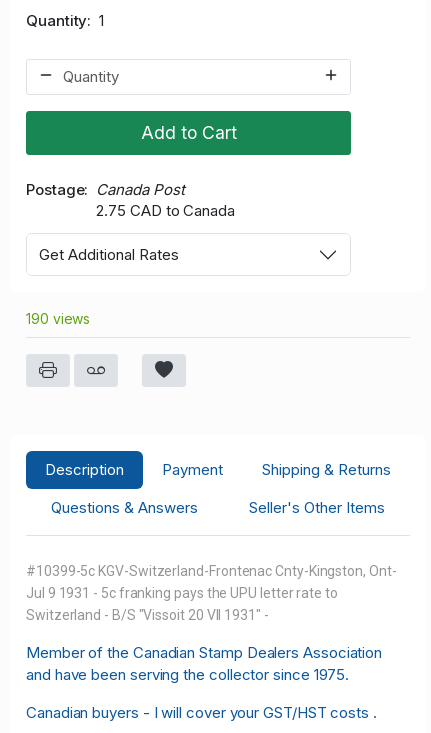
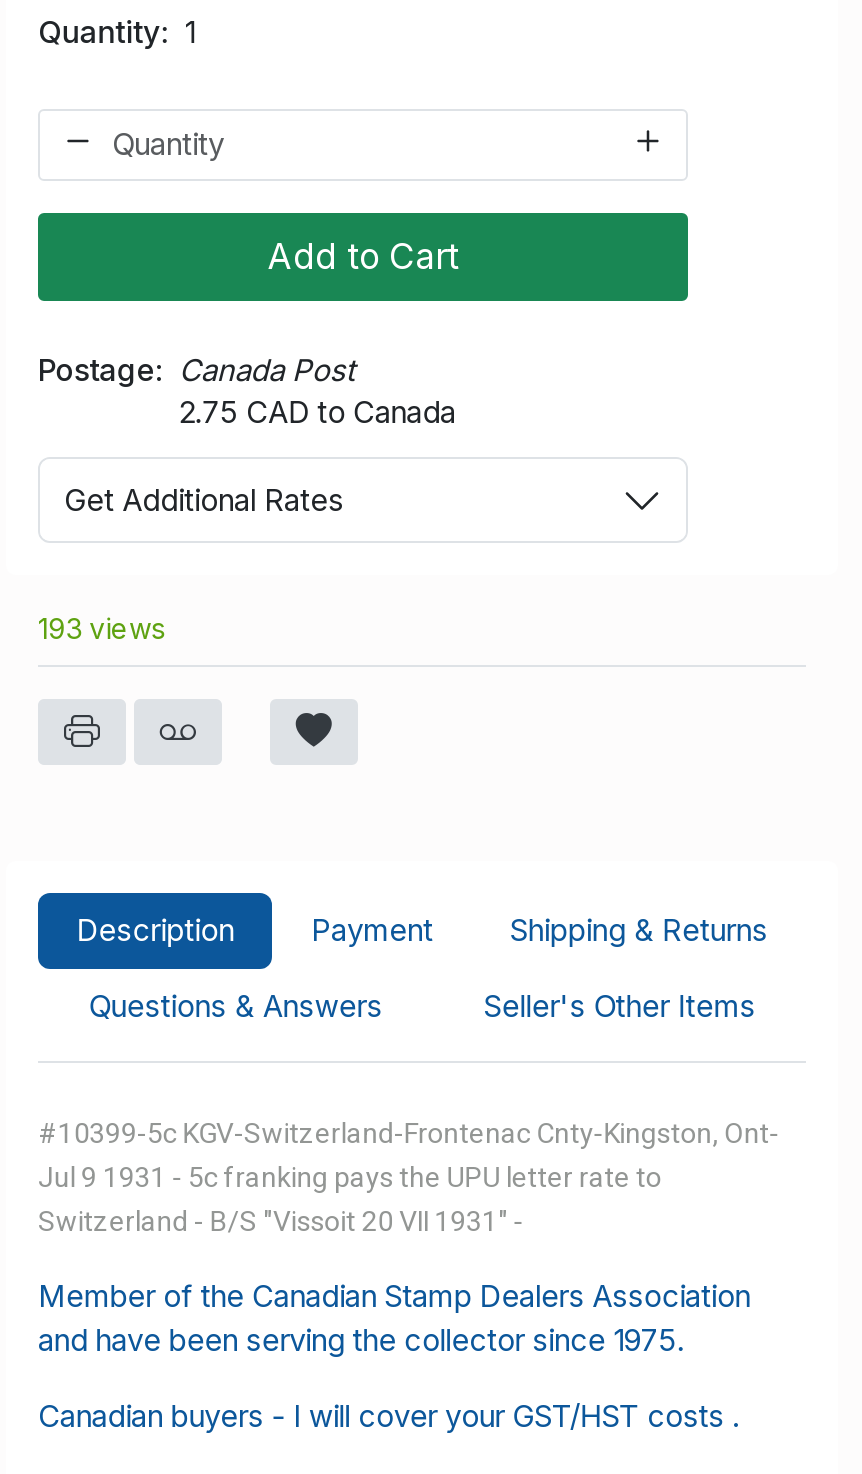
[26,310,90,327] 190 views -> [38,611,165,645] 193 views

